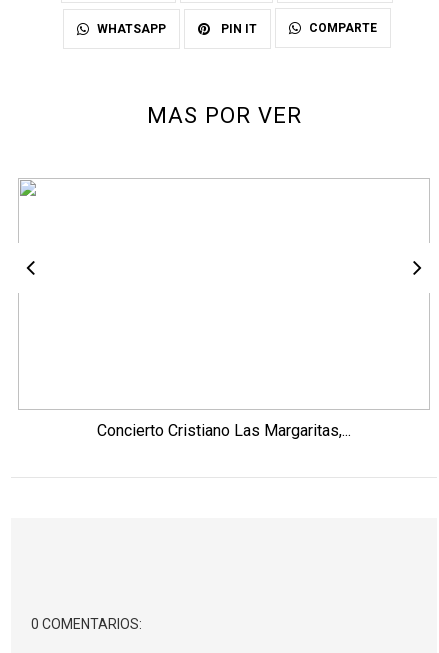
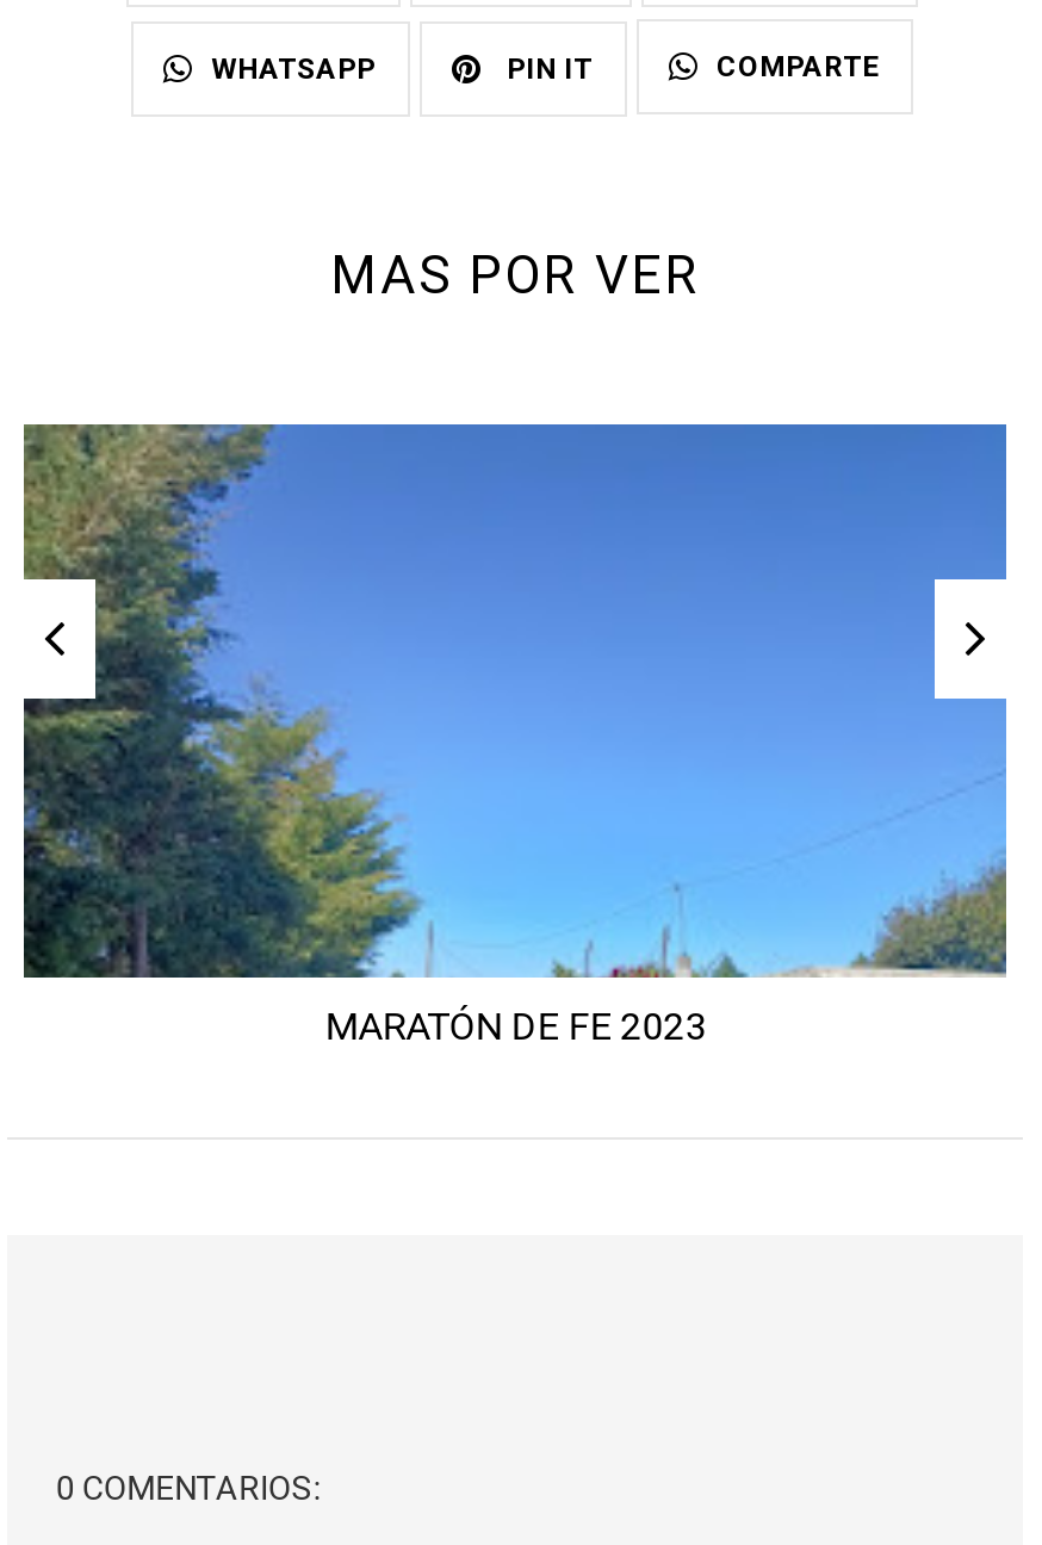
none -> [21,422,1009,980] [image]
[97,421,351,440] Concierto Cristiano Las Margaritas,... -> [325,1003,706,1048] MARATÓN DE FE 2023

